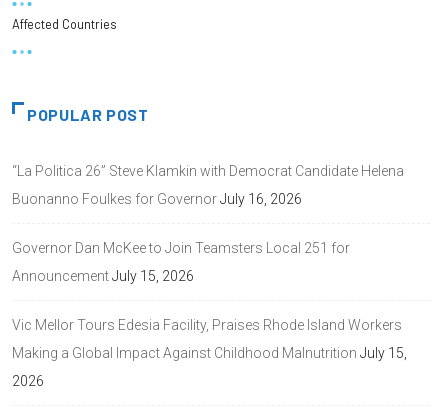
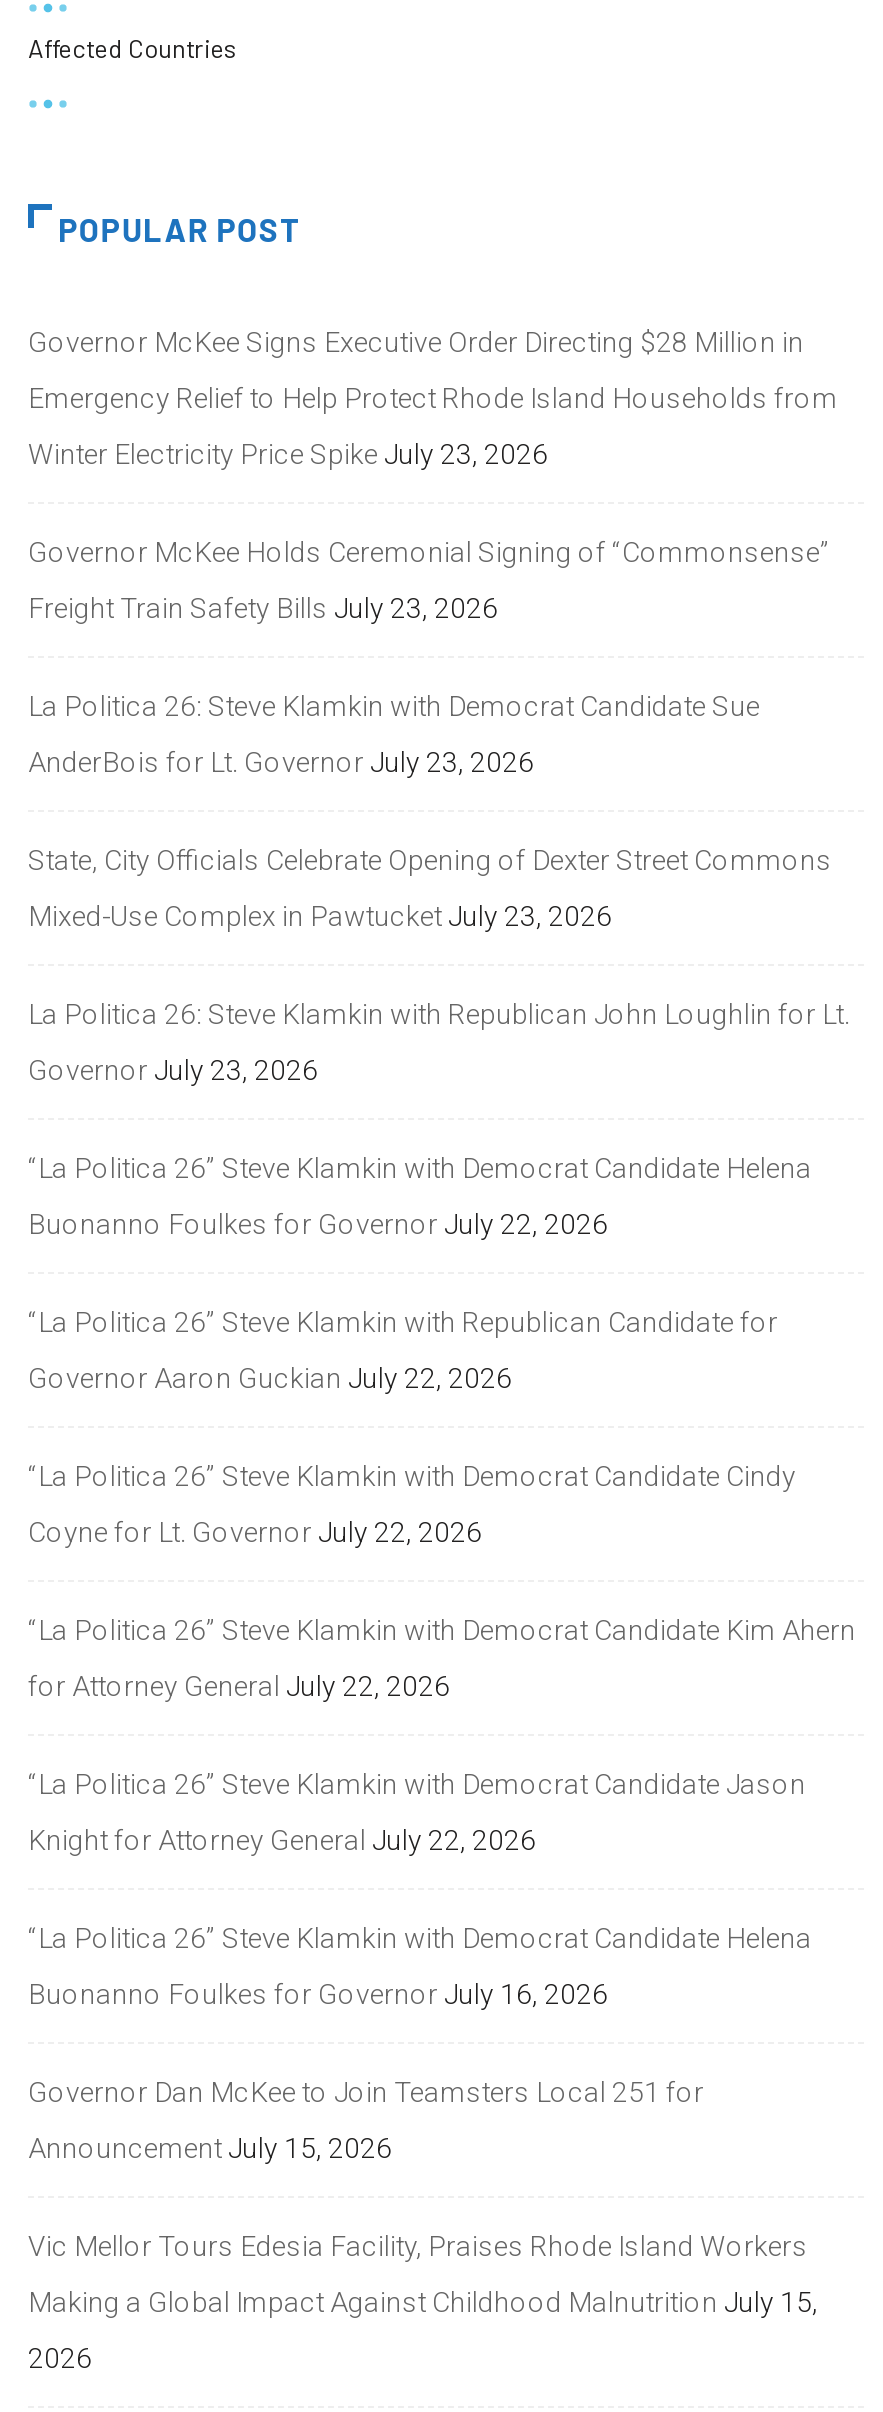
none -> [28,325,856,1855] Governor McKee Signs Executive Order Directing $28 Million in | Emergency Relief to Help Protect Rhode Island Households from | Winter Electricity Price Spike July 23, 2026 | Governor McKee Holds Ceremonial Signing of “Commonsense” | Freight Train Safety Bills July 23, 2026 | La Politica 26: Steve Klamkin with Democrat Candidate Sue | AnderBois for Lt. Governor July 23, 2026 | State, City Officials Celebrate Opening of Dexter Street Commons | Mixed-Use Complex in Pawtucket July 23, 2026 | La Politica 26: Steve Klamkin with Republican John Loughlin for Lt. | Governor July 23, 2026 | “La Politica 26” Steve Klamkin with Democrat Candidate Helena | Buonanno Foulkes for Governor July 22, 2026 | “La Politica 26” Steve Klamkin with Republican Candidate for | Governor Aaron Guckian July 22, 2026 | “La Politica 26” Steve Klamkin with Democrat Candidate Cindy | Coyne for Lt. Governor July 22, 2026 | “La Politica 26” Steve Klamkin with Democrat Candidate Kim Ahern | for Attorney General July 22, 2026 | “La Politica 26” Steve Klamkin with Democrat Candidate Jason | Knight for Attorney General July 22, 2026

